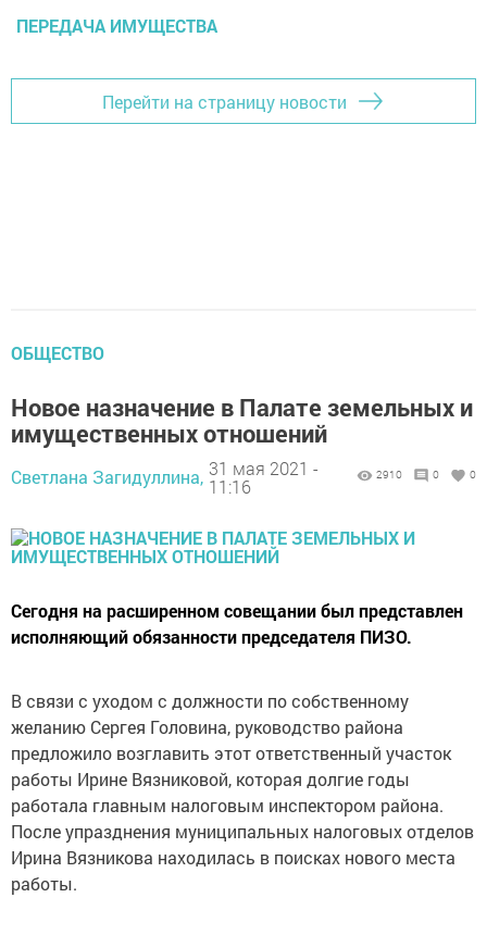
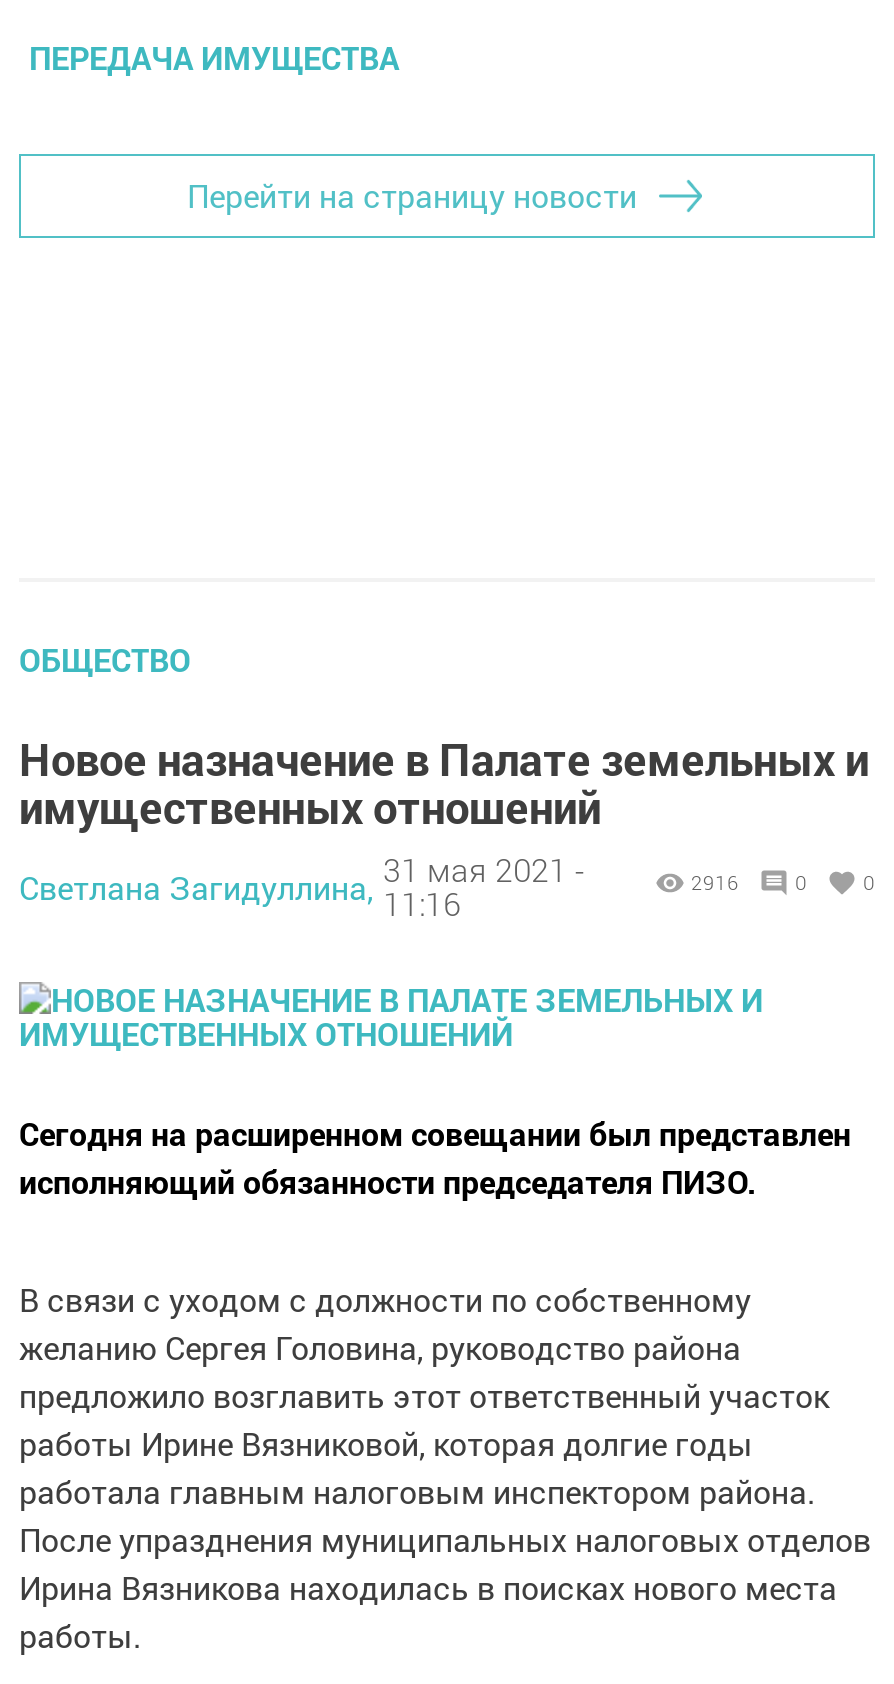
[376,468,402,482] 2910 -> [691,870,739,896] 2916

